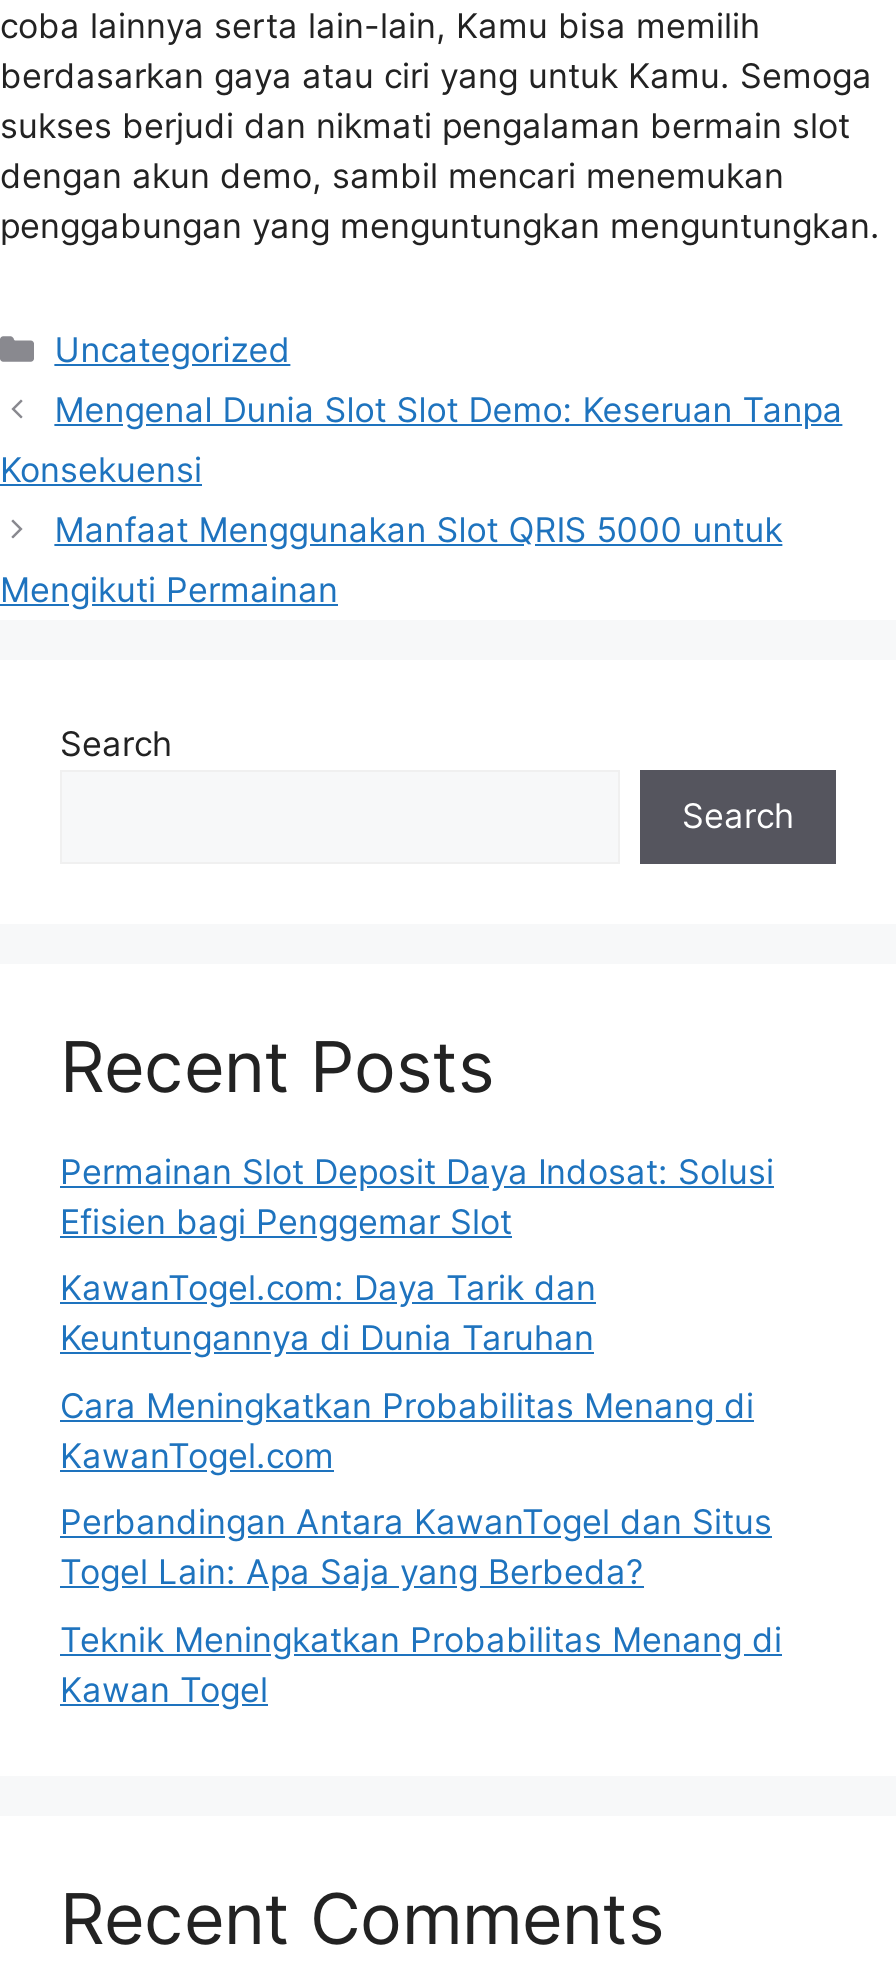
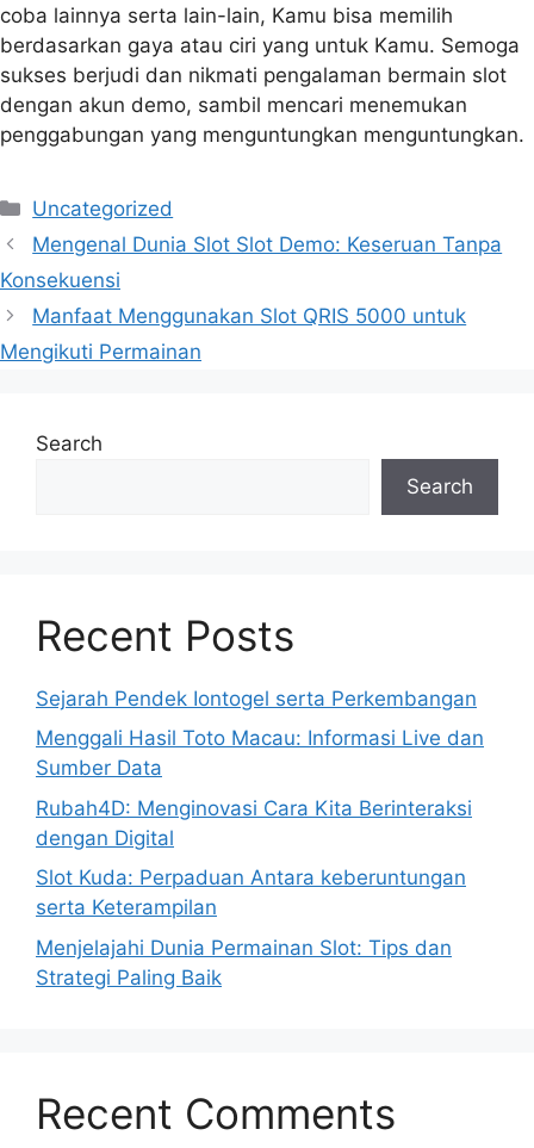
[60,1151,774,1241] Permainan Slot Deposit Daya Indosat: Solusi | Efisien bagi Penggemar Slot -> [36,686,477,710] Sejarah Pendek Iontogel serta Perkembangan
[60,1268,596,1358] KawanTogel.com: Daya Tarik dan | Keuntungannya di Dunia Taruhan -> [36,726,484,780] Menggali Hasil Toto Macau: Informasi Live dan | Sumber Data
[60,1385,754,1475] Cara Meningkatkan Probabilitas Menang di | KawanTogel.com -> [36,796,472,849] Rubah4D: Menginovasi Cara Kita Berinteraksi | dengan Digital
[60,1502,772,1592] Perbandingan Antara KawanTogel dan Situs | Togel Lain: Apa Saja yang Berbeda? -> [36,865,466,919] Slot Kuda: Perpaduan Antara keberuntungan | serta Keterampilan
[60,1619,782,1709] Teknik Meningkatkan Probabilitas Menang di | Kawan Togel -> [36,935,452,989] Menjelajahi Dunia Permainan Slot: Tips dan | Strategi Paling Baik

